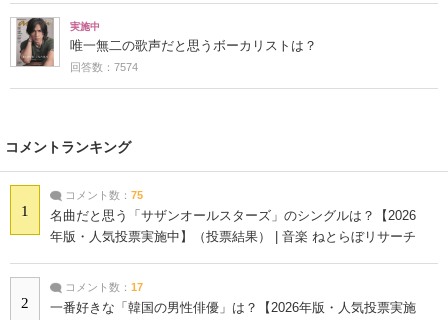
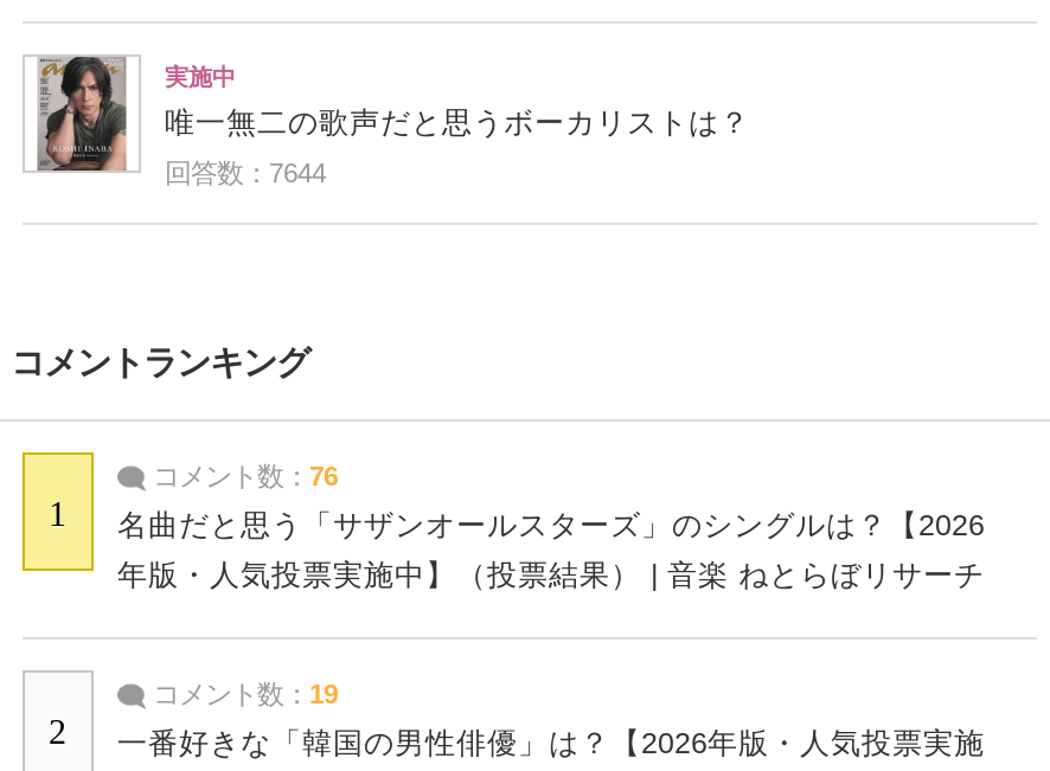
[70,61,138,73] 回答数：7574 -> [165,159,326,187] 回答数：7644
[62,189,143,201] コメント数：75 -> [146,462,338,490] コメント数：76
[62,281,143,293] コメント数：17 -> [146,680,338,708] コメント数：19

